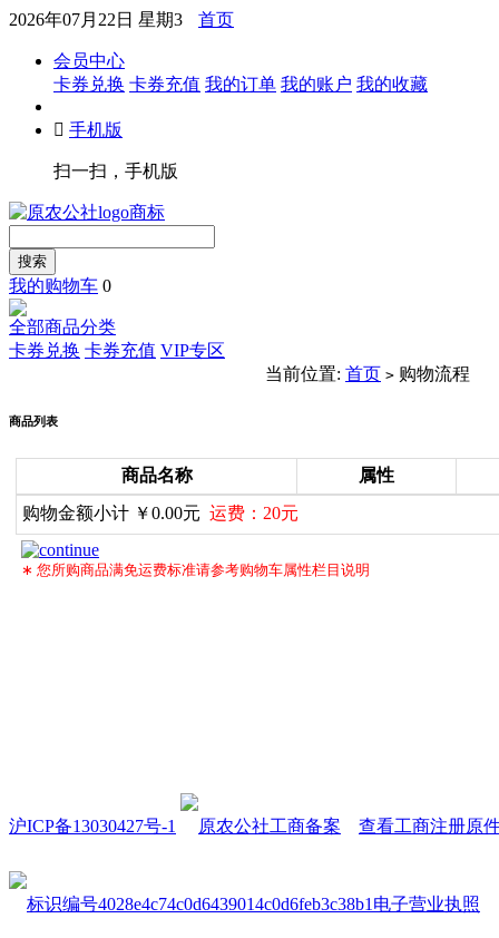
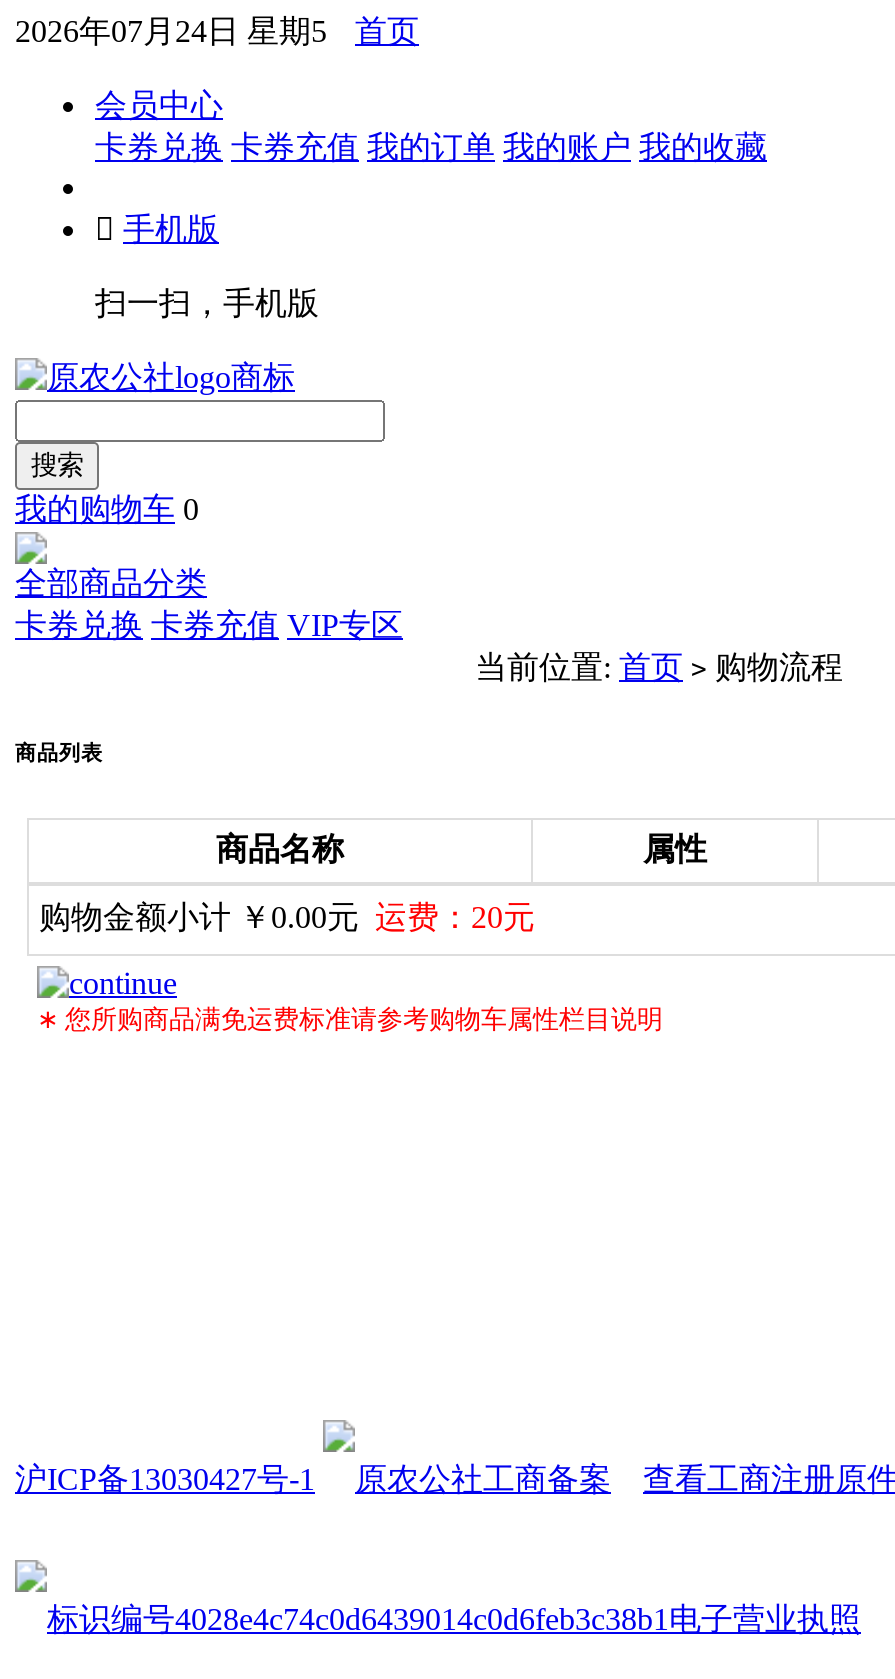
[9,10,234,29] 2026年07月22日 星期3 首页 -> [15,14,419,48] 2026年07月24日 星期5 首页

